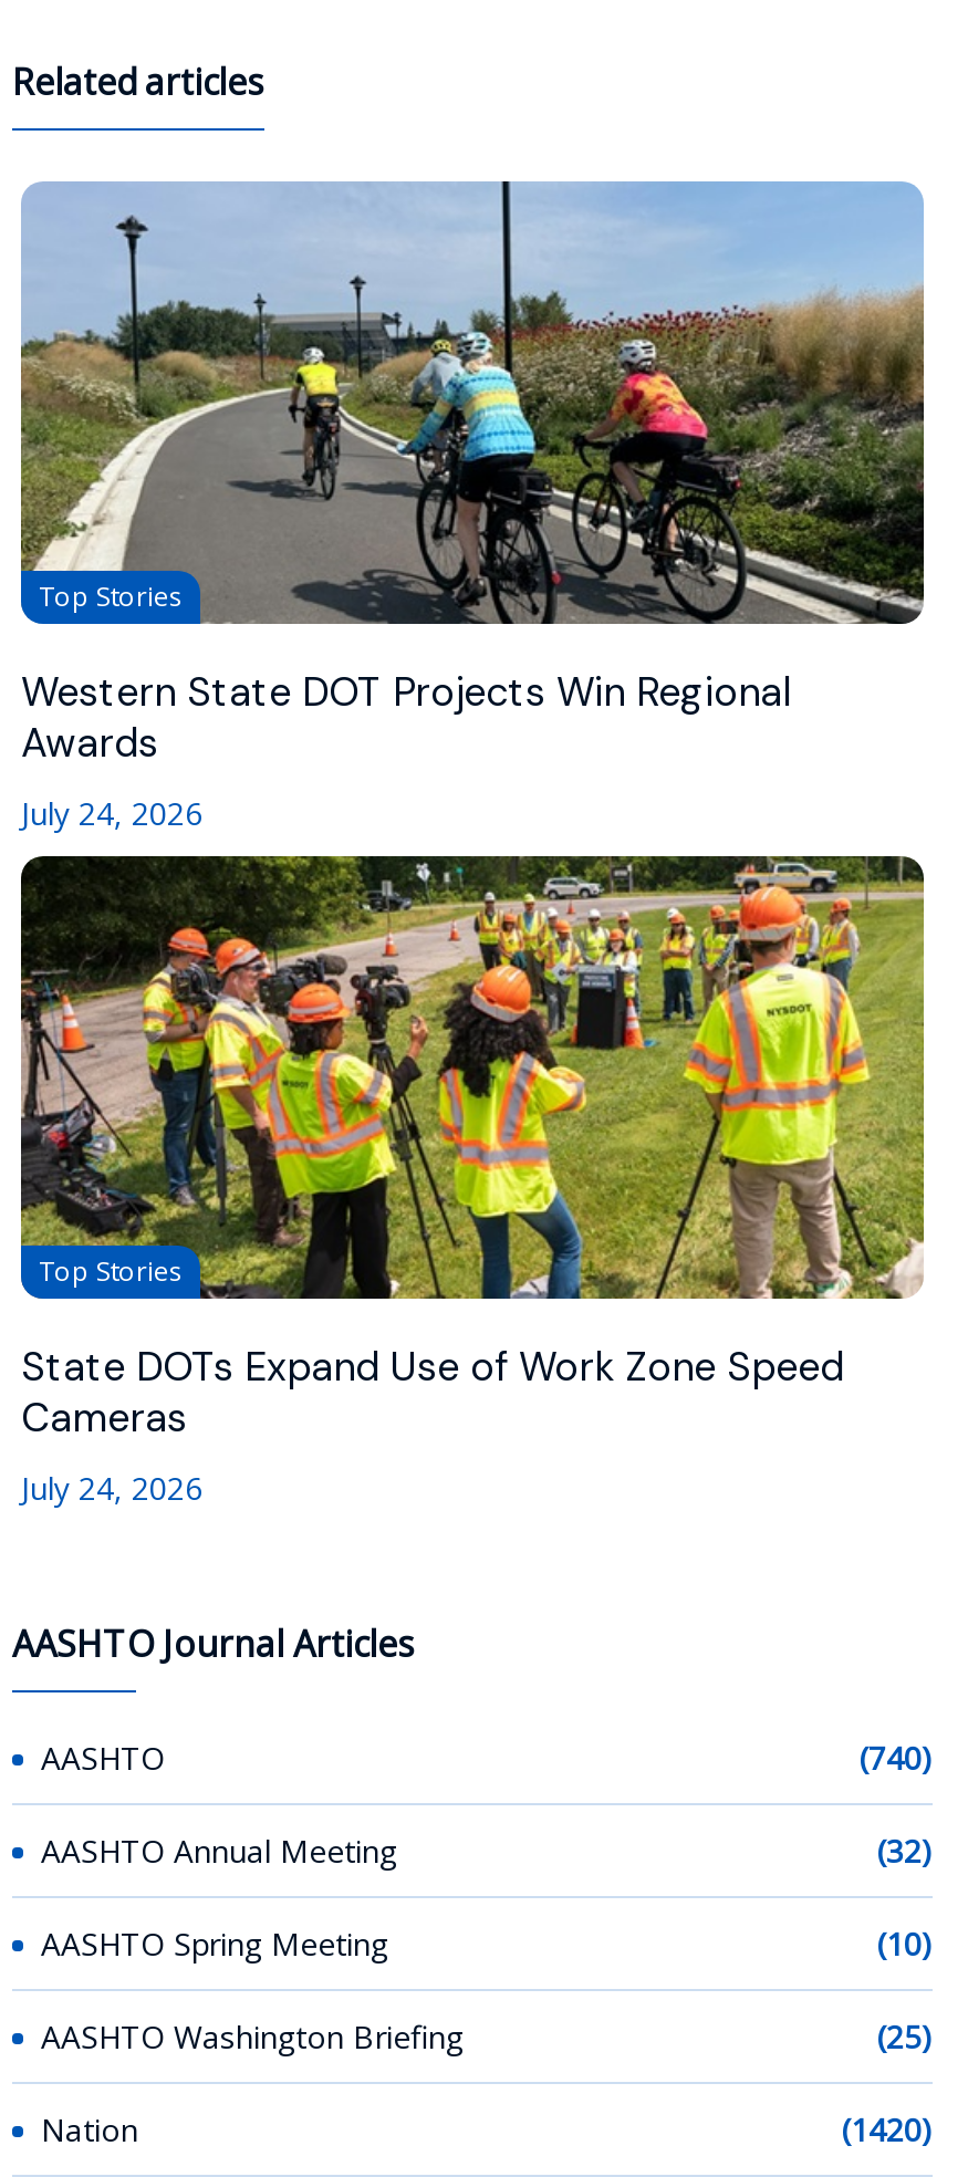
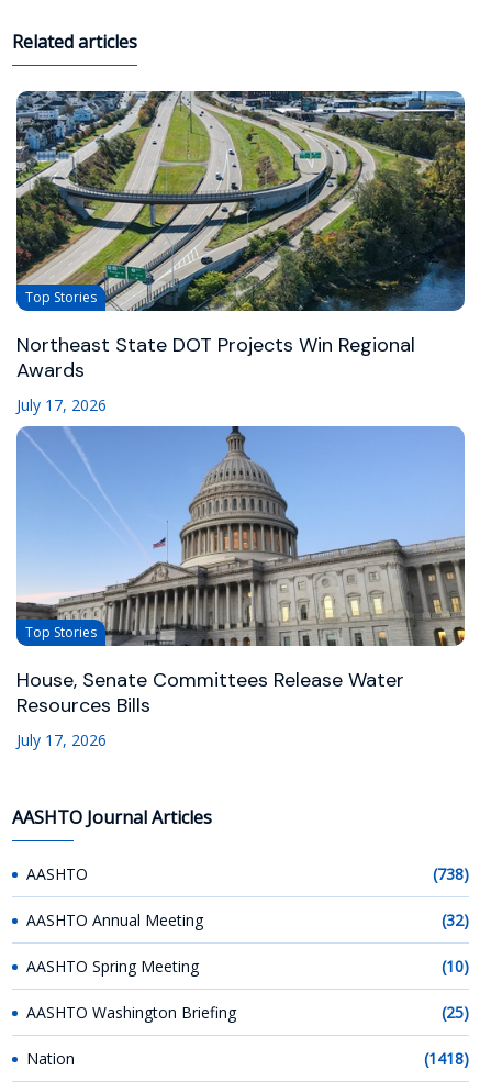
[21,181,926,720] [image] | Western State DOT Projects Win Regional -> [15,90,466,358] [image] | Northeast State DOT Projects Win Regional
[21,793,202,835] July 24, 2026 -> [16,395,107,416] July 17, 2026
[19,854,926,1510] [image] | State DOTs Expand Use of Work Zone Speed | Cameras | July 24, 2026 -> [15,425,466,751] [image] | House, Senate Committees Release Water | Resources Bills | July 17, 2026
[860,1737,933,1779] (740) -> [433,864,469,885] (738)
[842,2109,933,2151] (1420) -> [424,1048,469,1069] (1418)

